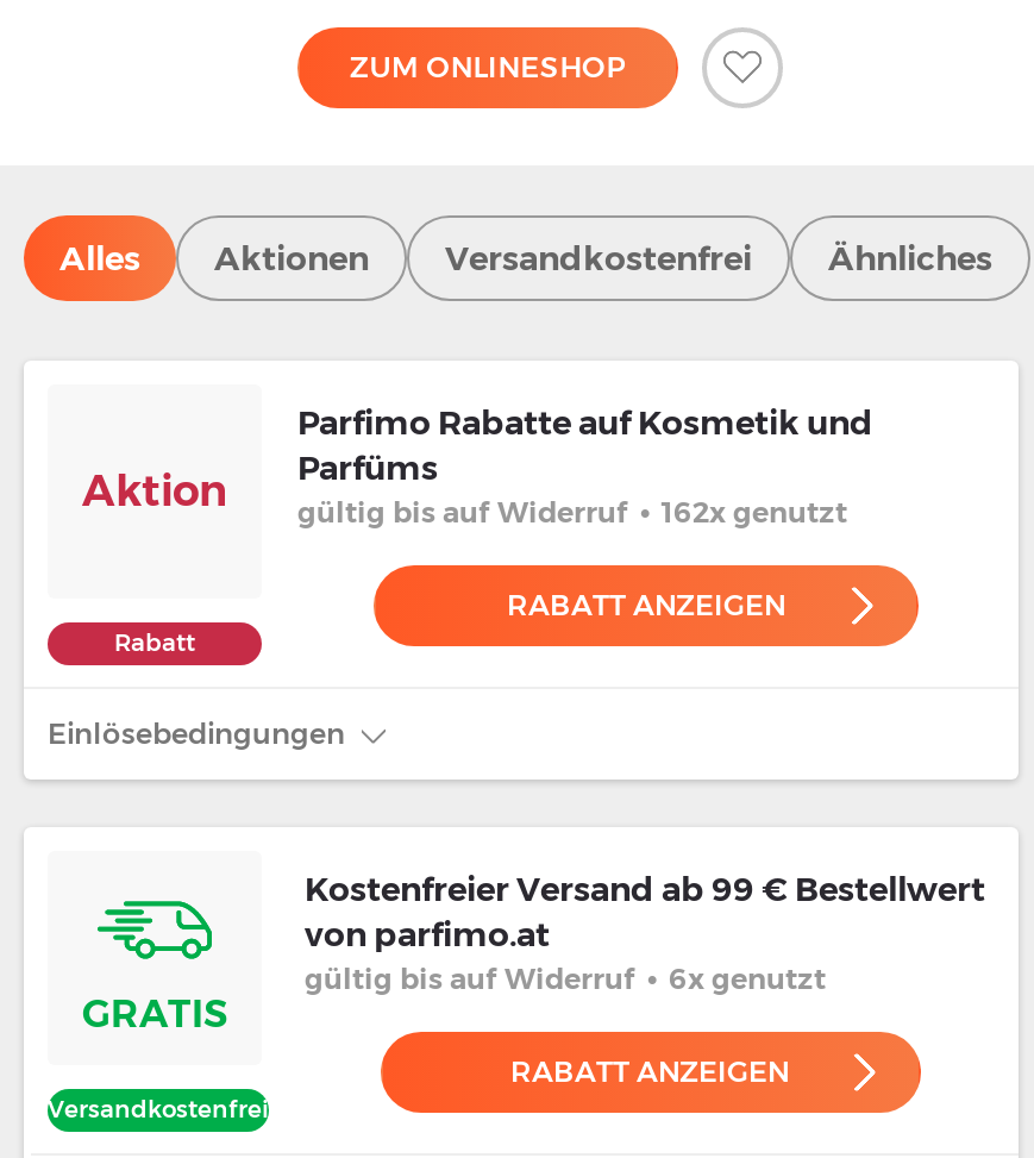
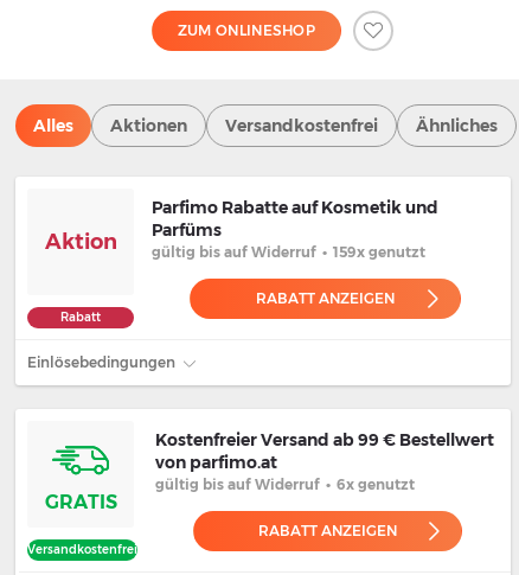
[297,494,847,530] gültig bis auf Widerruf • 162x genutzt -> [152,243,425,261] gültig bis auf Widerruf • 159x genutzt

